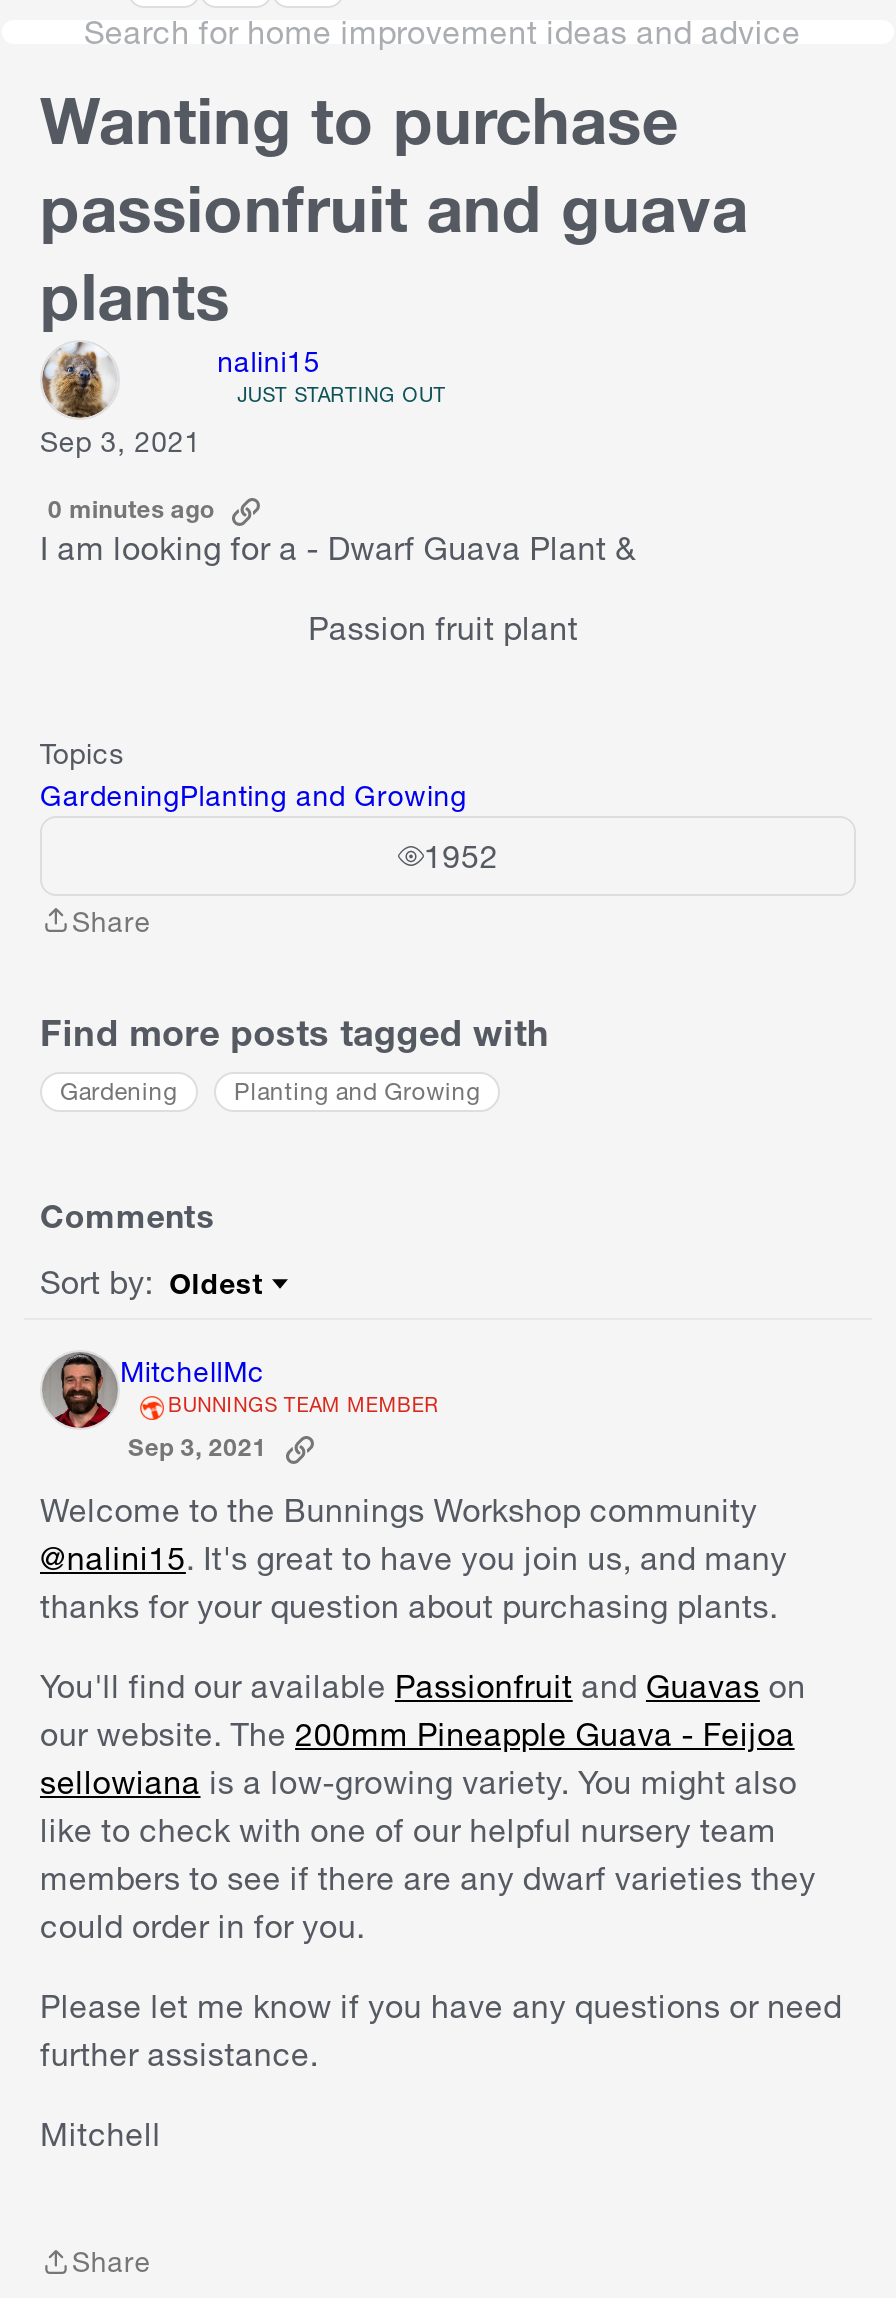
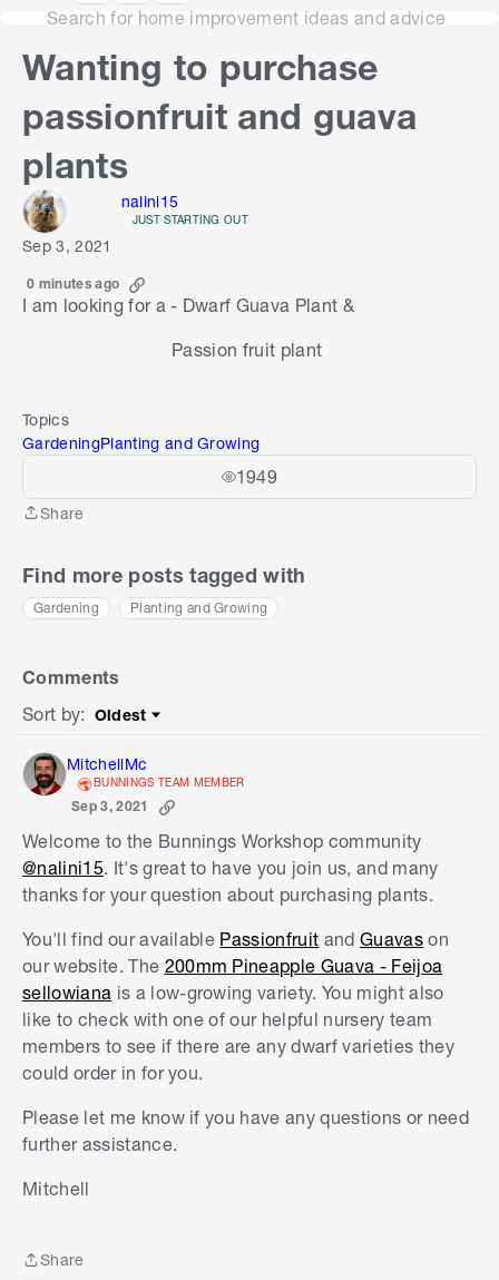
[424,837,498,875] 1952 -> [236,466,278,487] 1949

